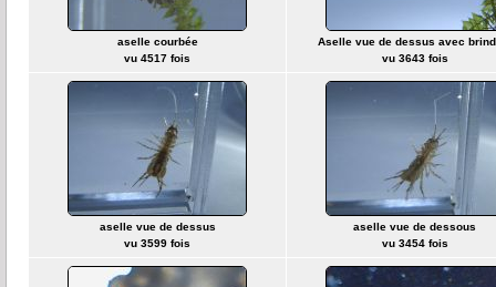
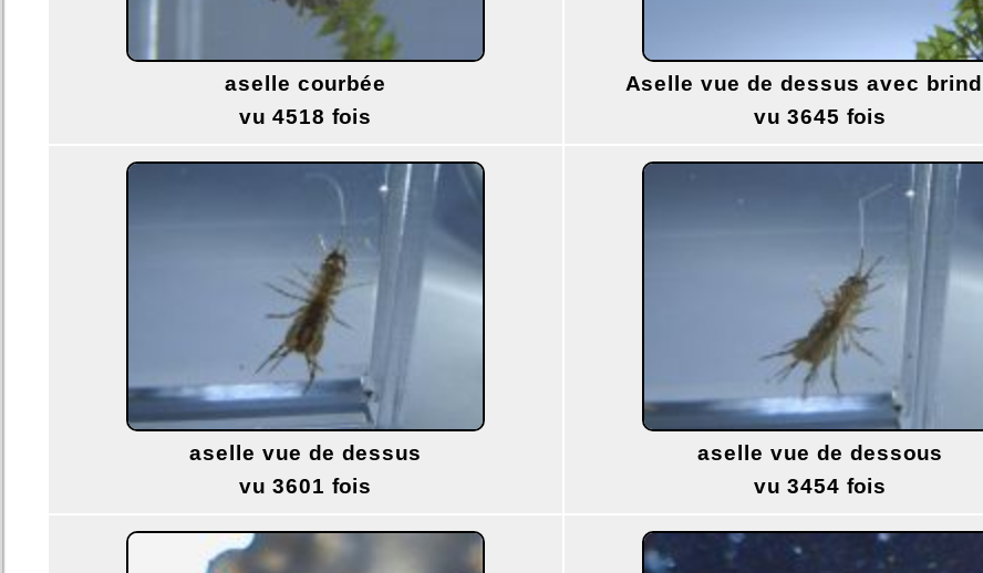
[124,52,190,64] vu 4517 fois -> [239,104,372,128] vu 4518 fois
[381,52,448,64] vu 3643 fois -> [754,104,887,128] vu 3645 fois
[124,237,190,249] vu 3599 fois -> [239,473,372,498] vu 3601 fois

